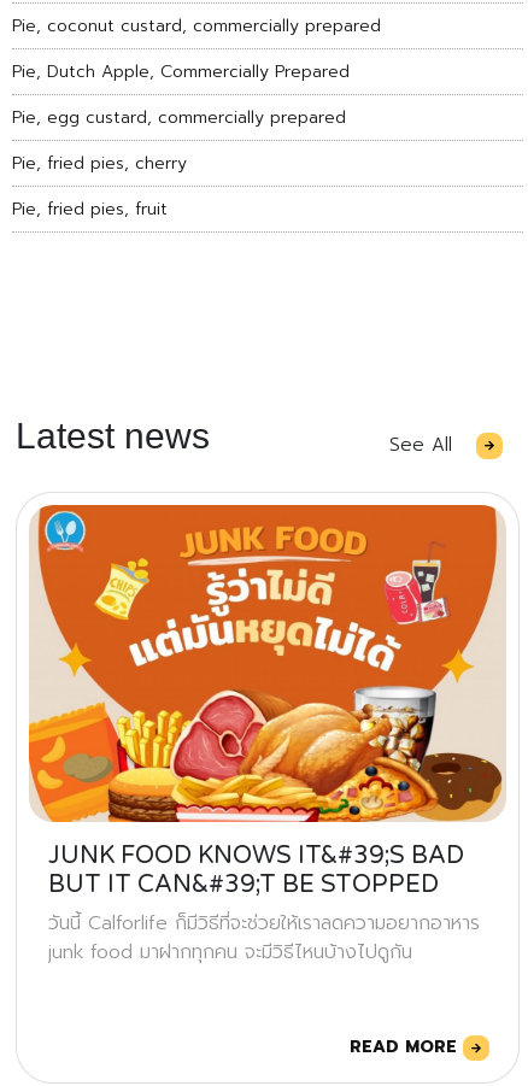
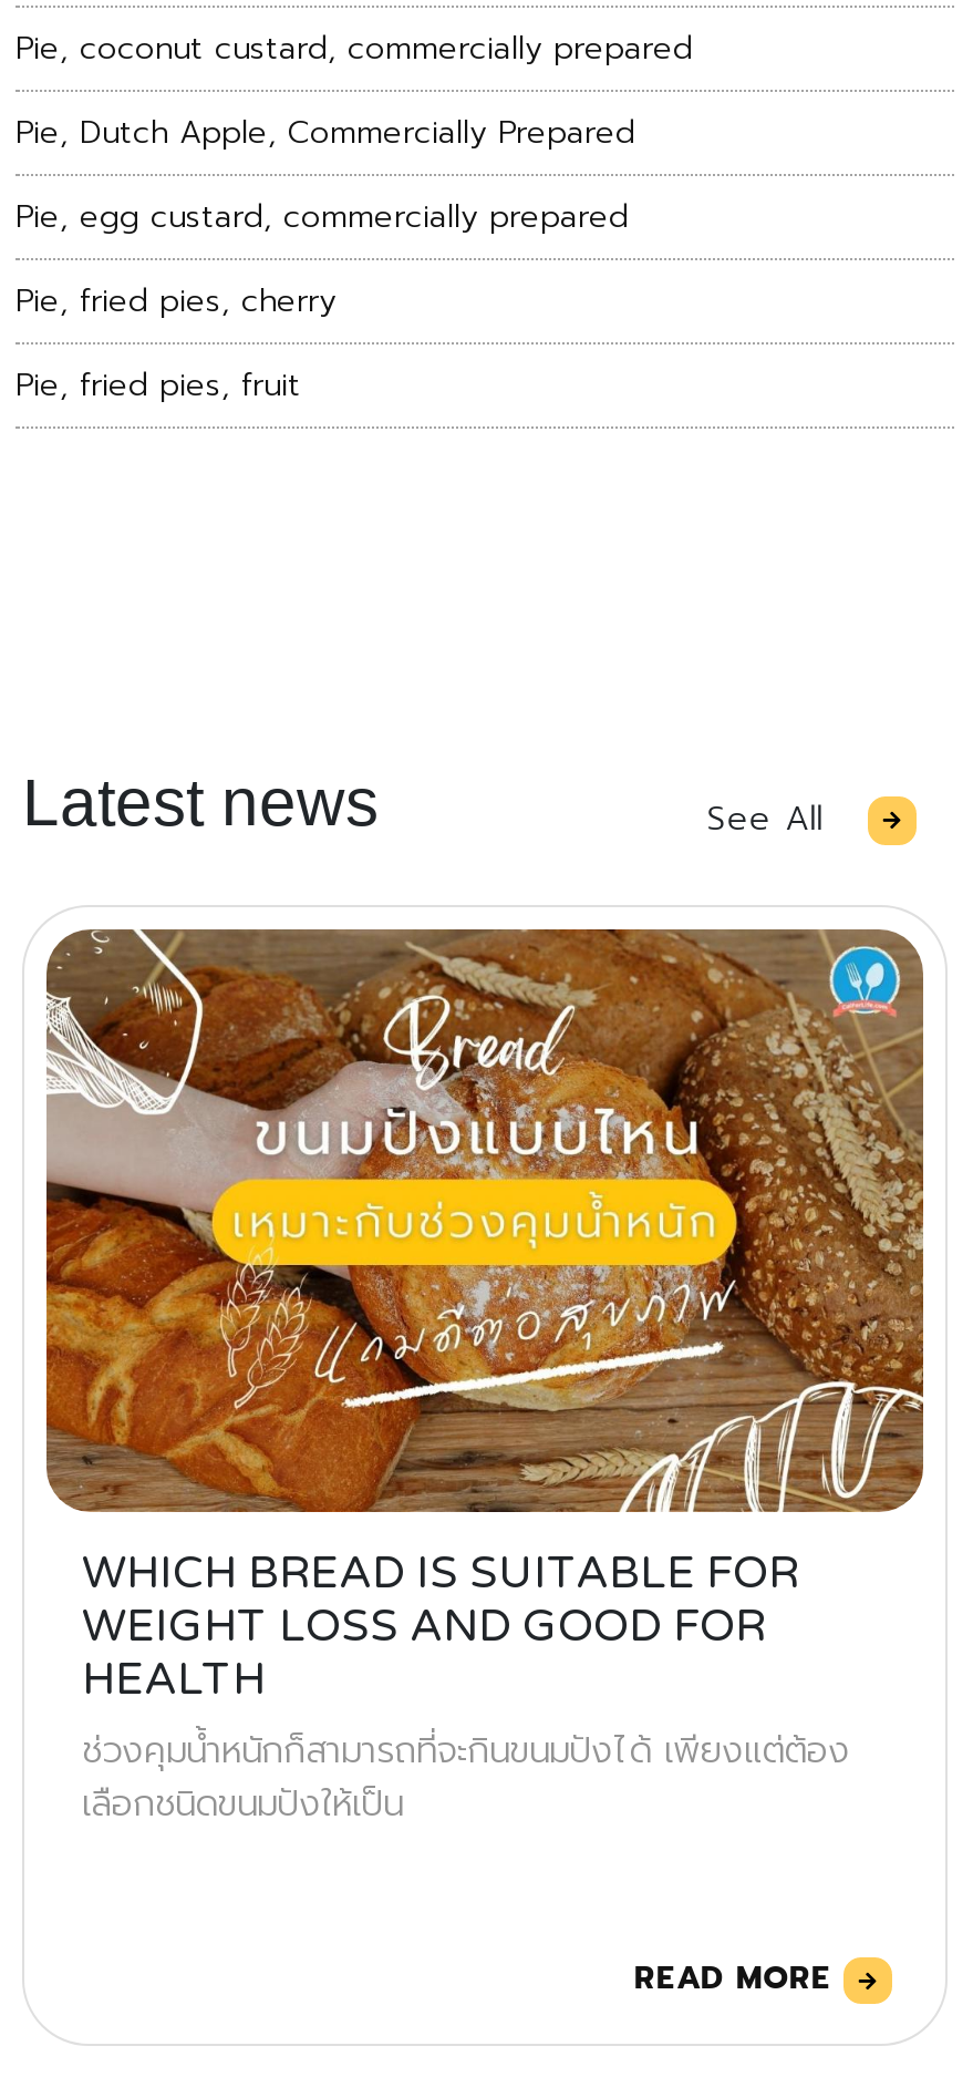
[28,504,506,967] [image] | JUNK FOOD KNOWS IT&#39;S BAD | BUT IT CAN&#39;T BE STOPPED | วันนี้ Calforlife ก็มีวิธีที่จะช่วยให้เราลดความอยากอาหาร | junk food มาฝากทุกคน จะมีวิธีไหนบ้างไปดูกัน -> [44,927,925,1832] [image] | WHICH BREAD IS SUITABLE FOR | WEIGHT LOSS AND GOOD FOR | HEALTH | ช่วงคุมน้ำหนักก็สามารถที่จะกินขนมปังได้ เพียงแต่ต้อง | เลือกชนิดขนมปังให้เป็น

